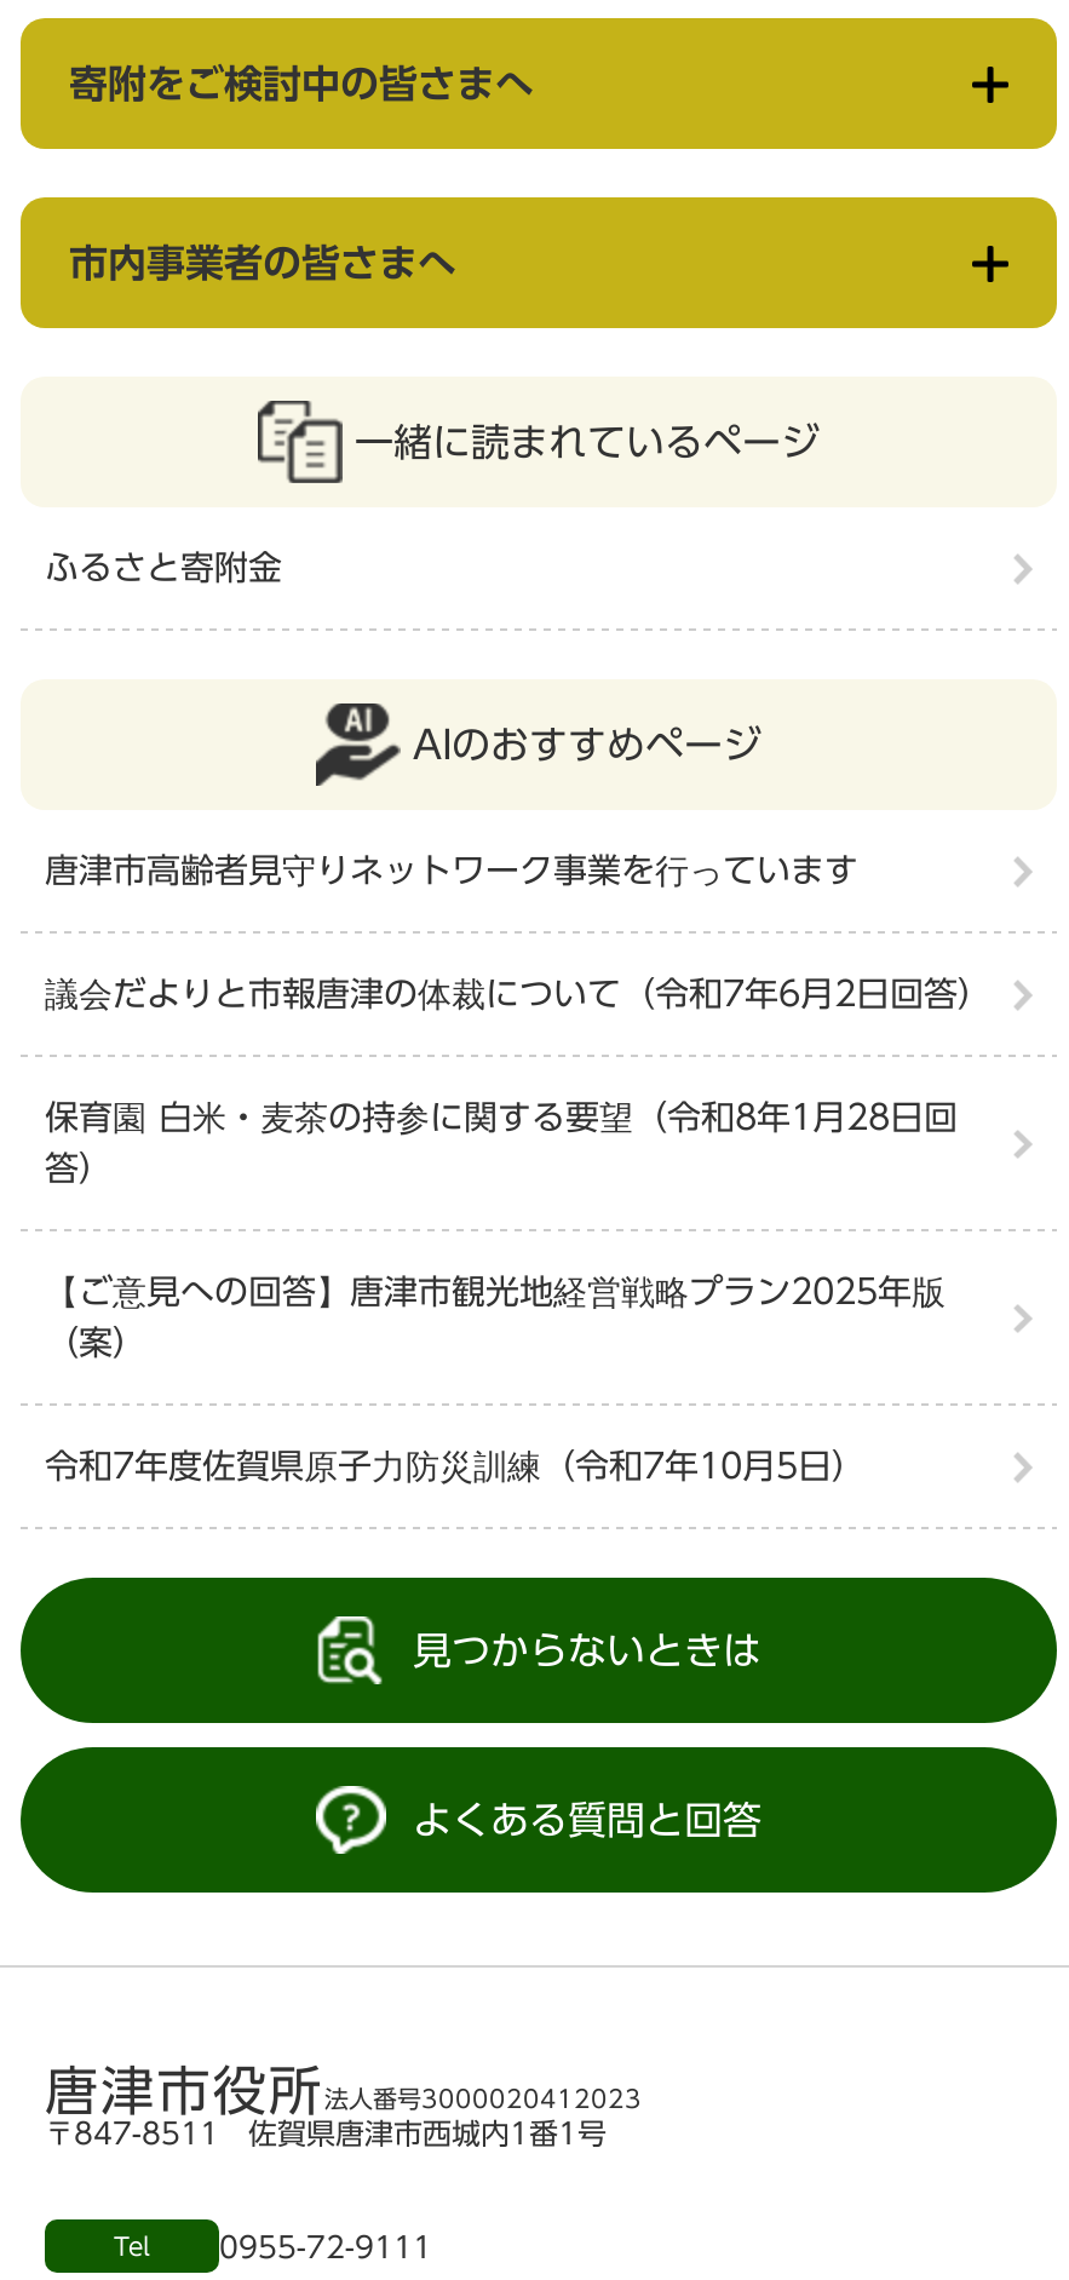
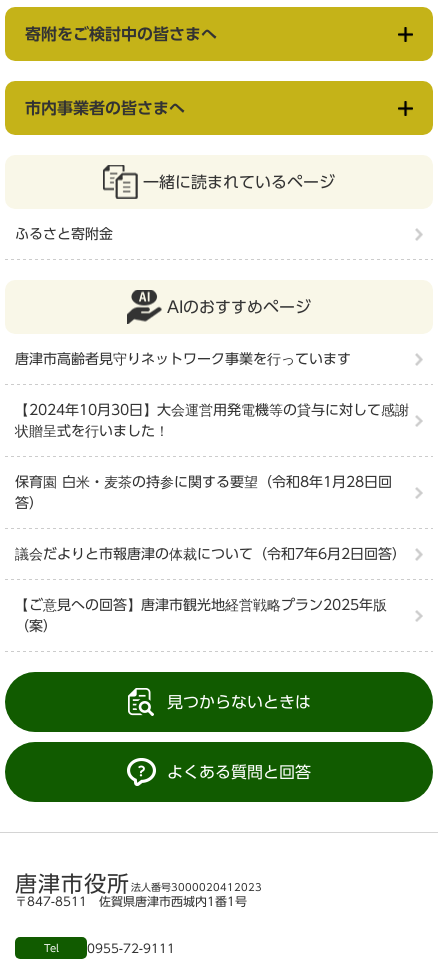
none -> [15,403,409,438] 【2024年10月30日】大会運営用発電機等の貸与に対して感謝 | 状贈呈式を行いました！
moved [45,976,992,1010] -> [15,547,406,561]: 議会だよりと市報唐津の体裁について（令和7年6月2日回答）
moved [45,1274,946,1359] -> [15,598,387,633]: 【ご意見への回答】唐津市観光地経営戦略プラン2025年版 | （案）
[45,1449,866,1483] 令和7年度佐賀県原子力防災訓練（令和7年10月5日） -> none

